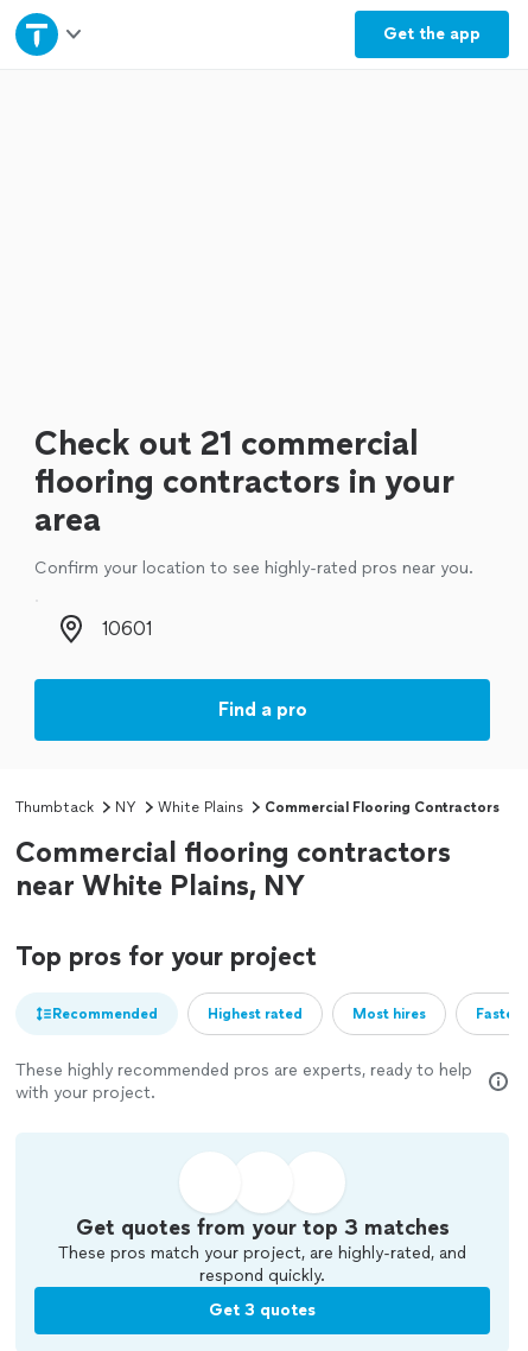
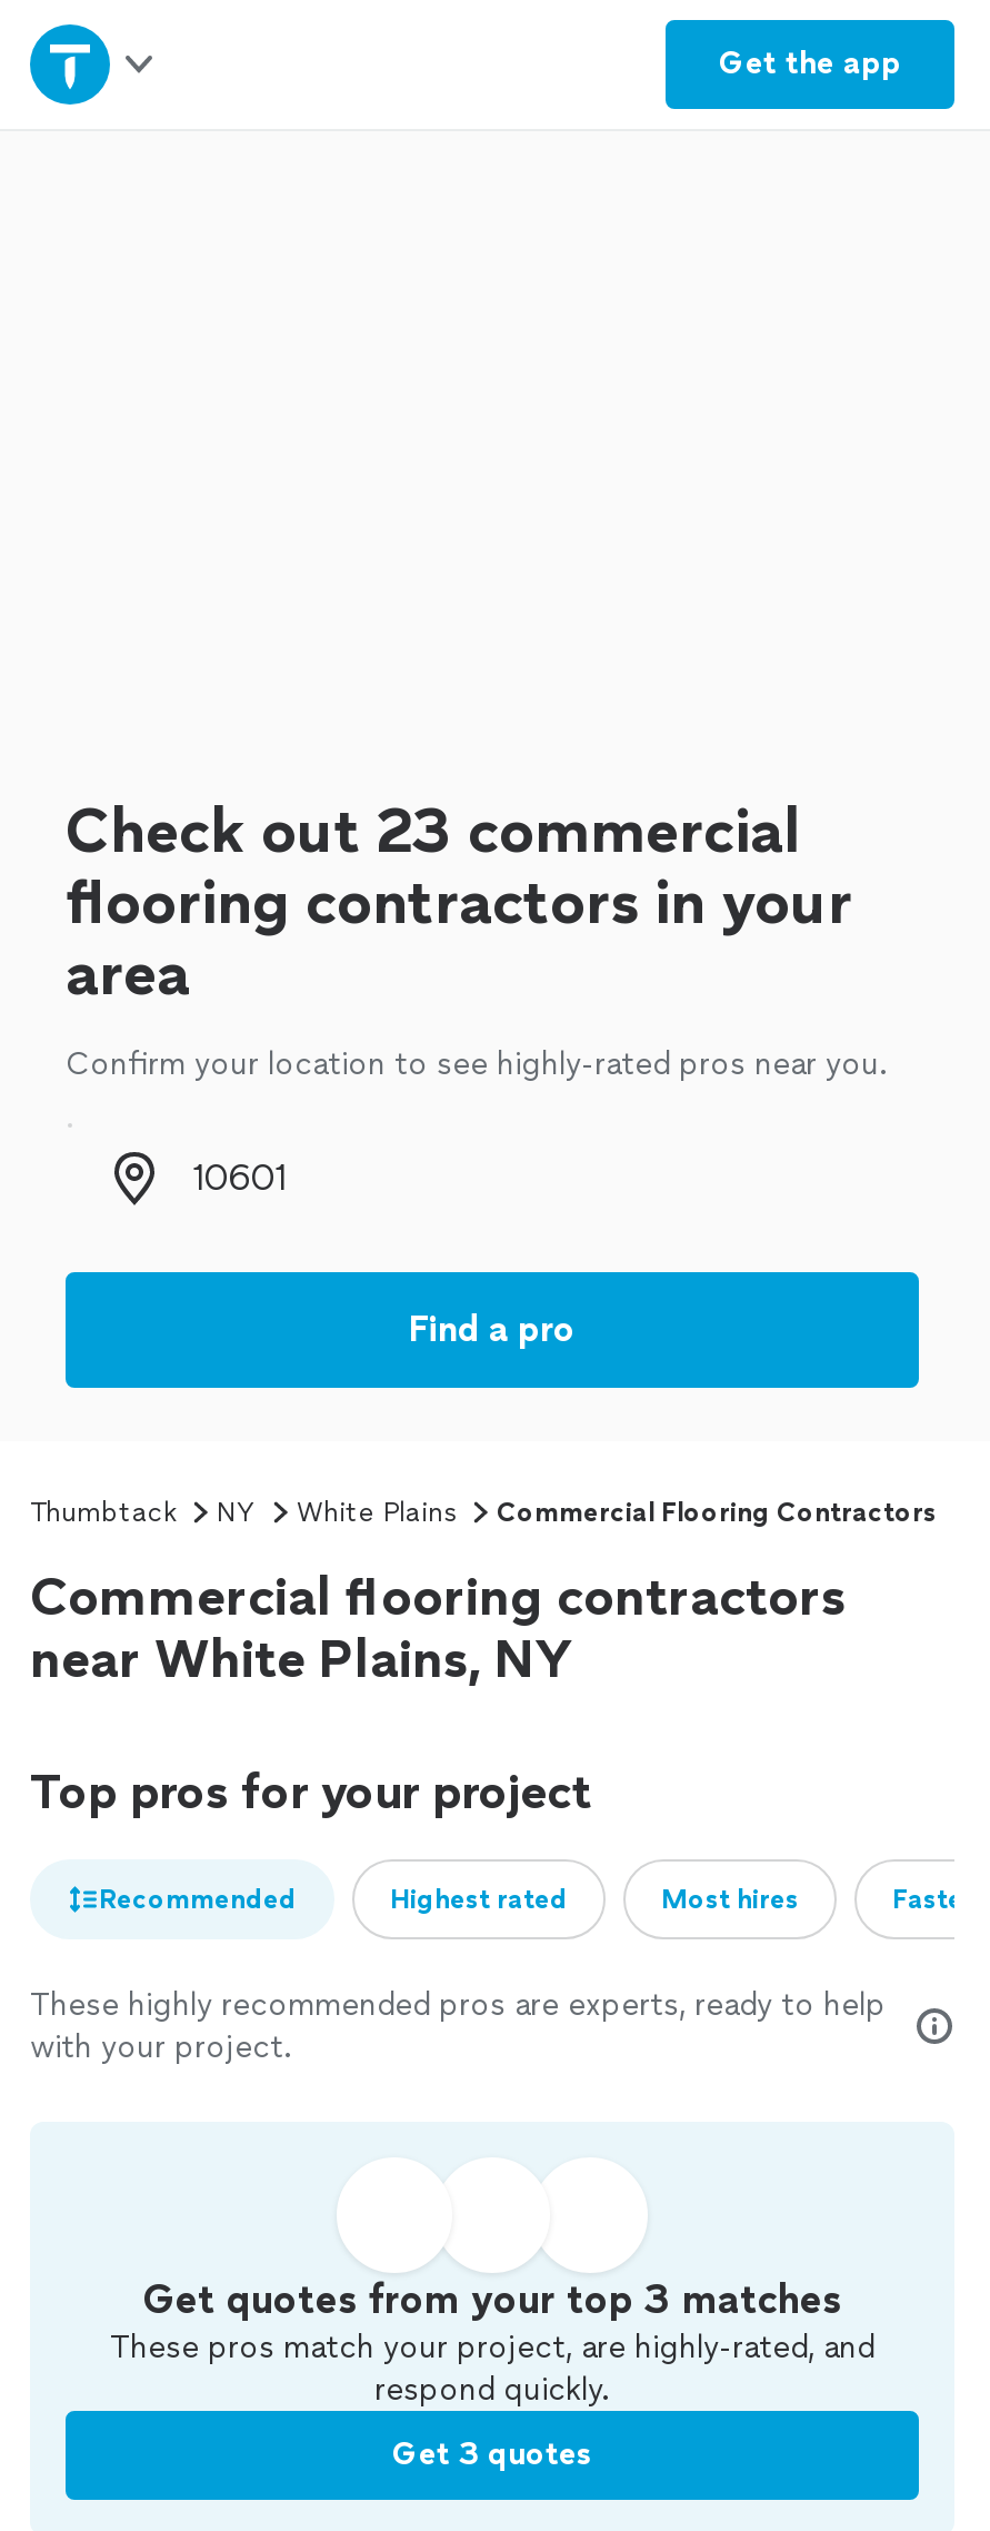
[34,423,419,463] Check out 21 commercial -> [66,792,801,867] Check out 23 commercial

